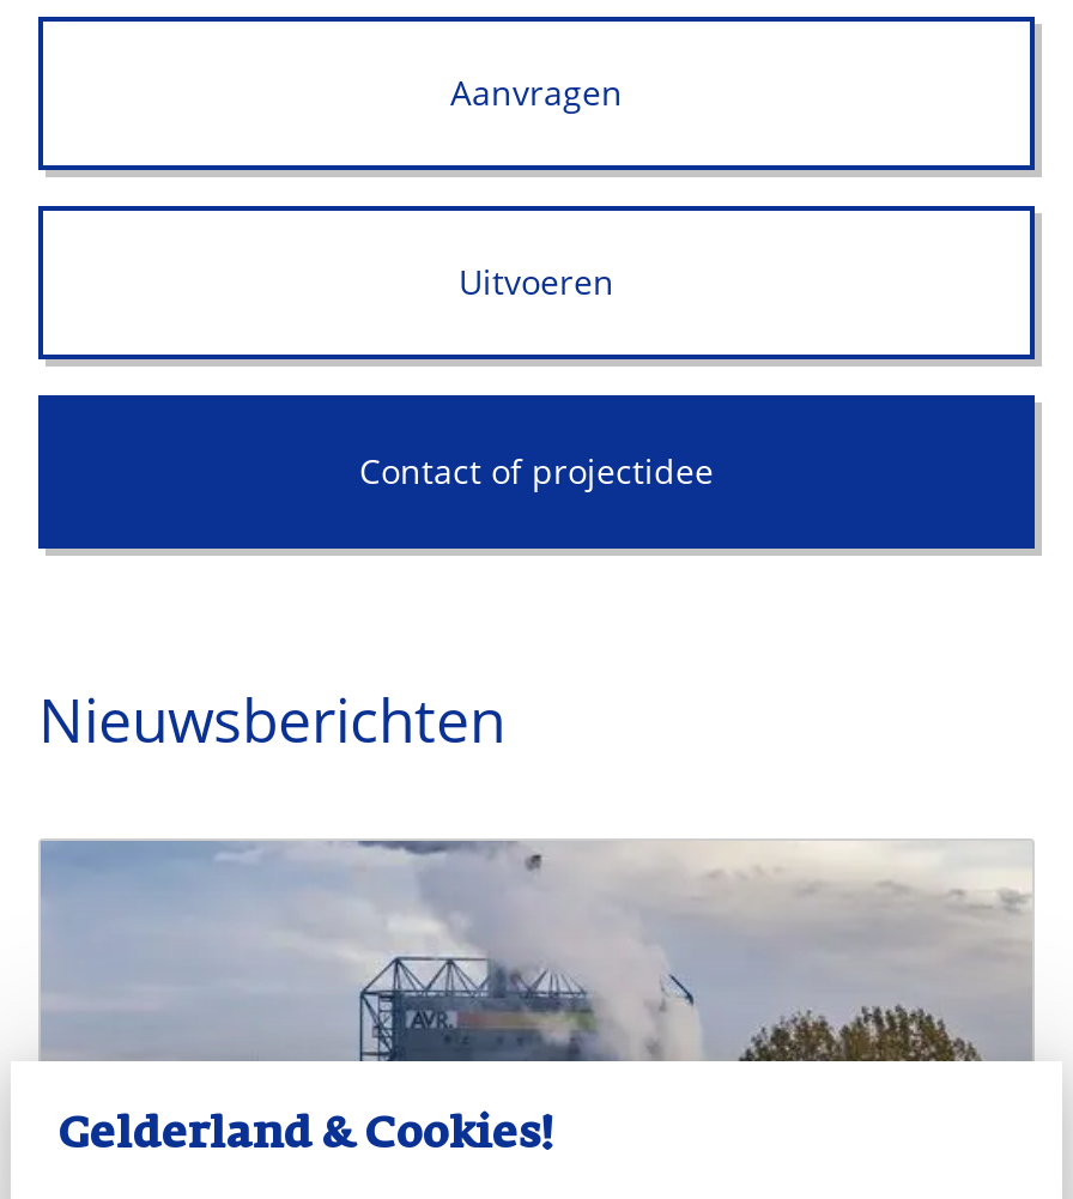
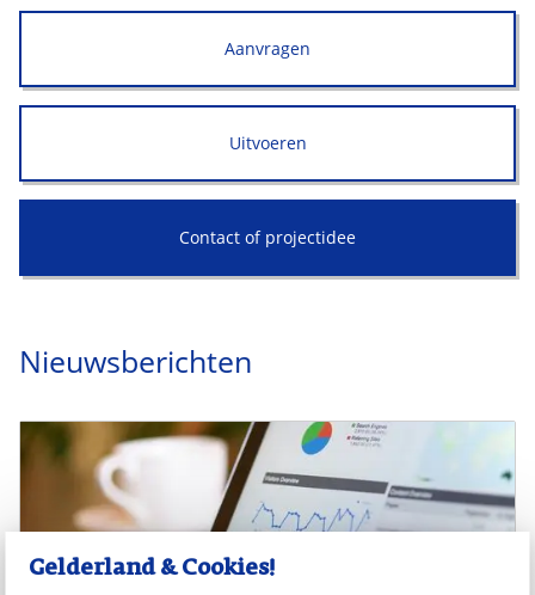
[38,838,1032,1061] [image] -> [19,421,515,533] [image]

